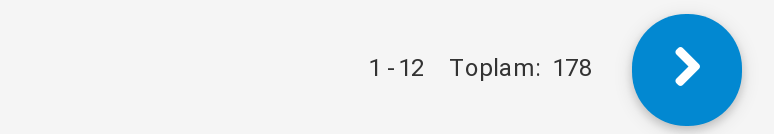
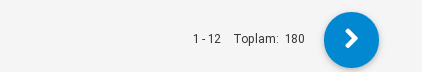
[369,53,593,83] 1 - 12 Toplam: 178 -> [192,31,304,46] 1 - 12 Toplam: 180

